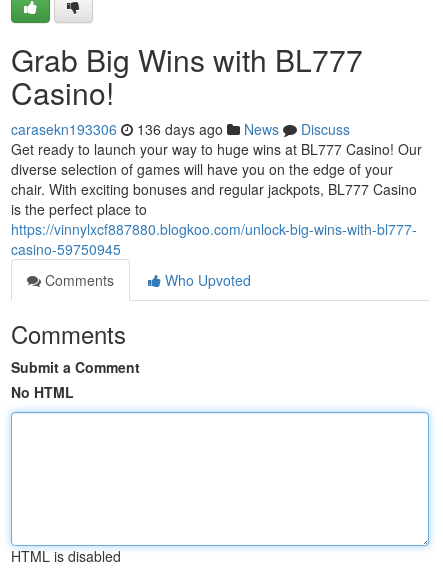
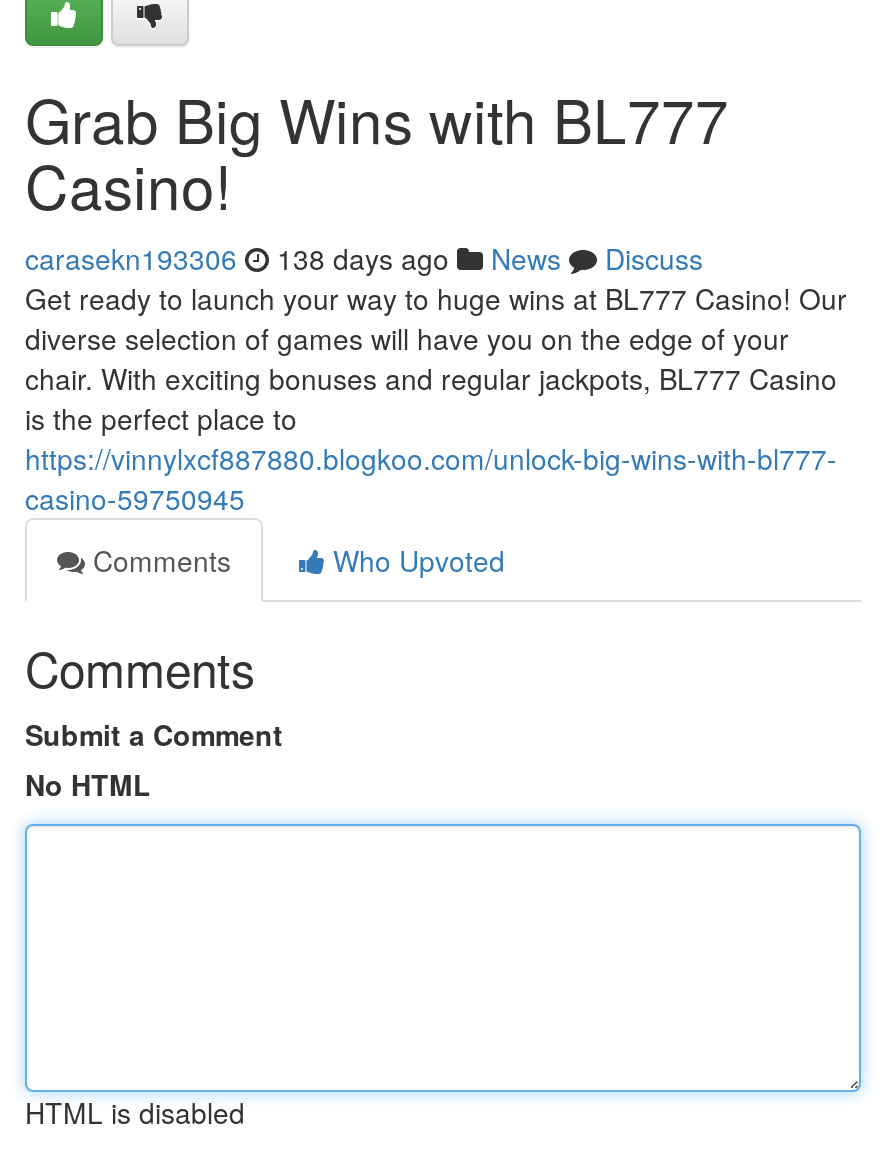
[11,119,350,139] carasekn193306 136 days ago News Discuss -> [25,238,703,278] carasekn193306 138 days ago News Discuss

